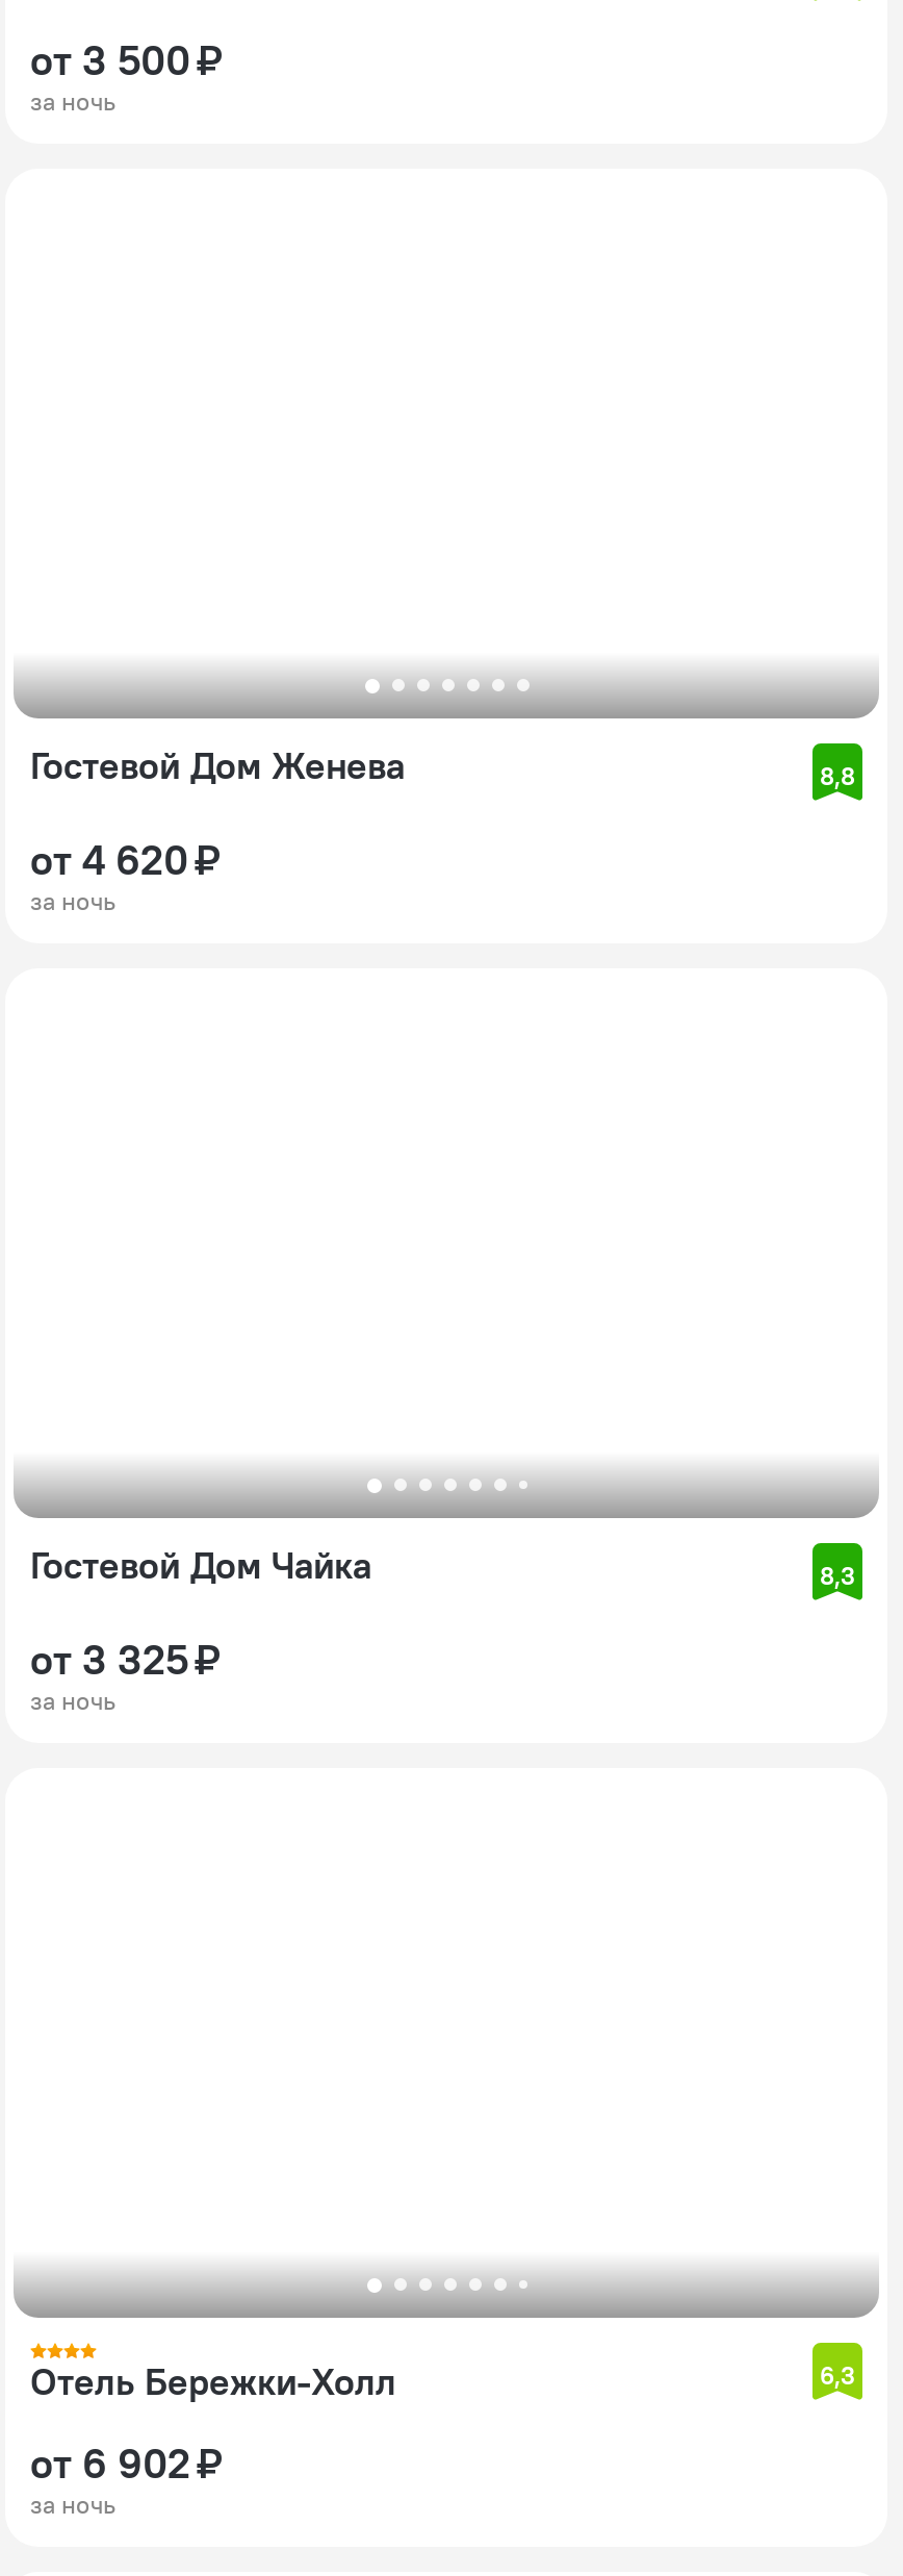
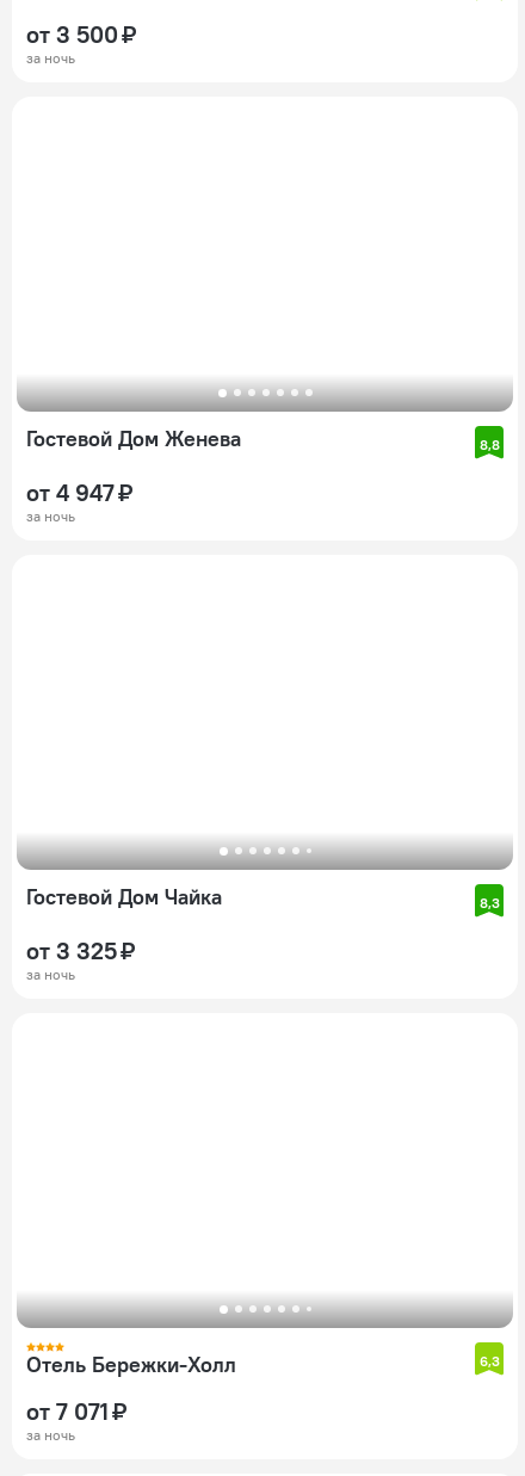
[30,833,220,885] от 4 620 ₽ -> [26,477,132,507] от 4 947 ₽
[30,2436,222,2489] от 6 902 ₽ -> [26,1396,126,1426] от 7 071 ₽

